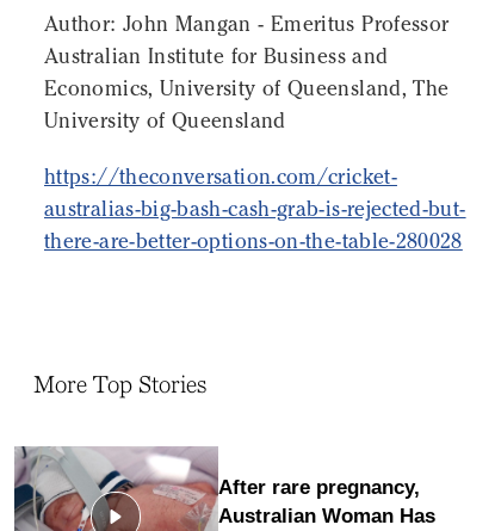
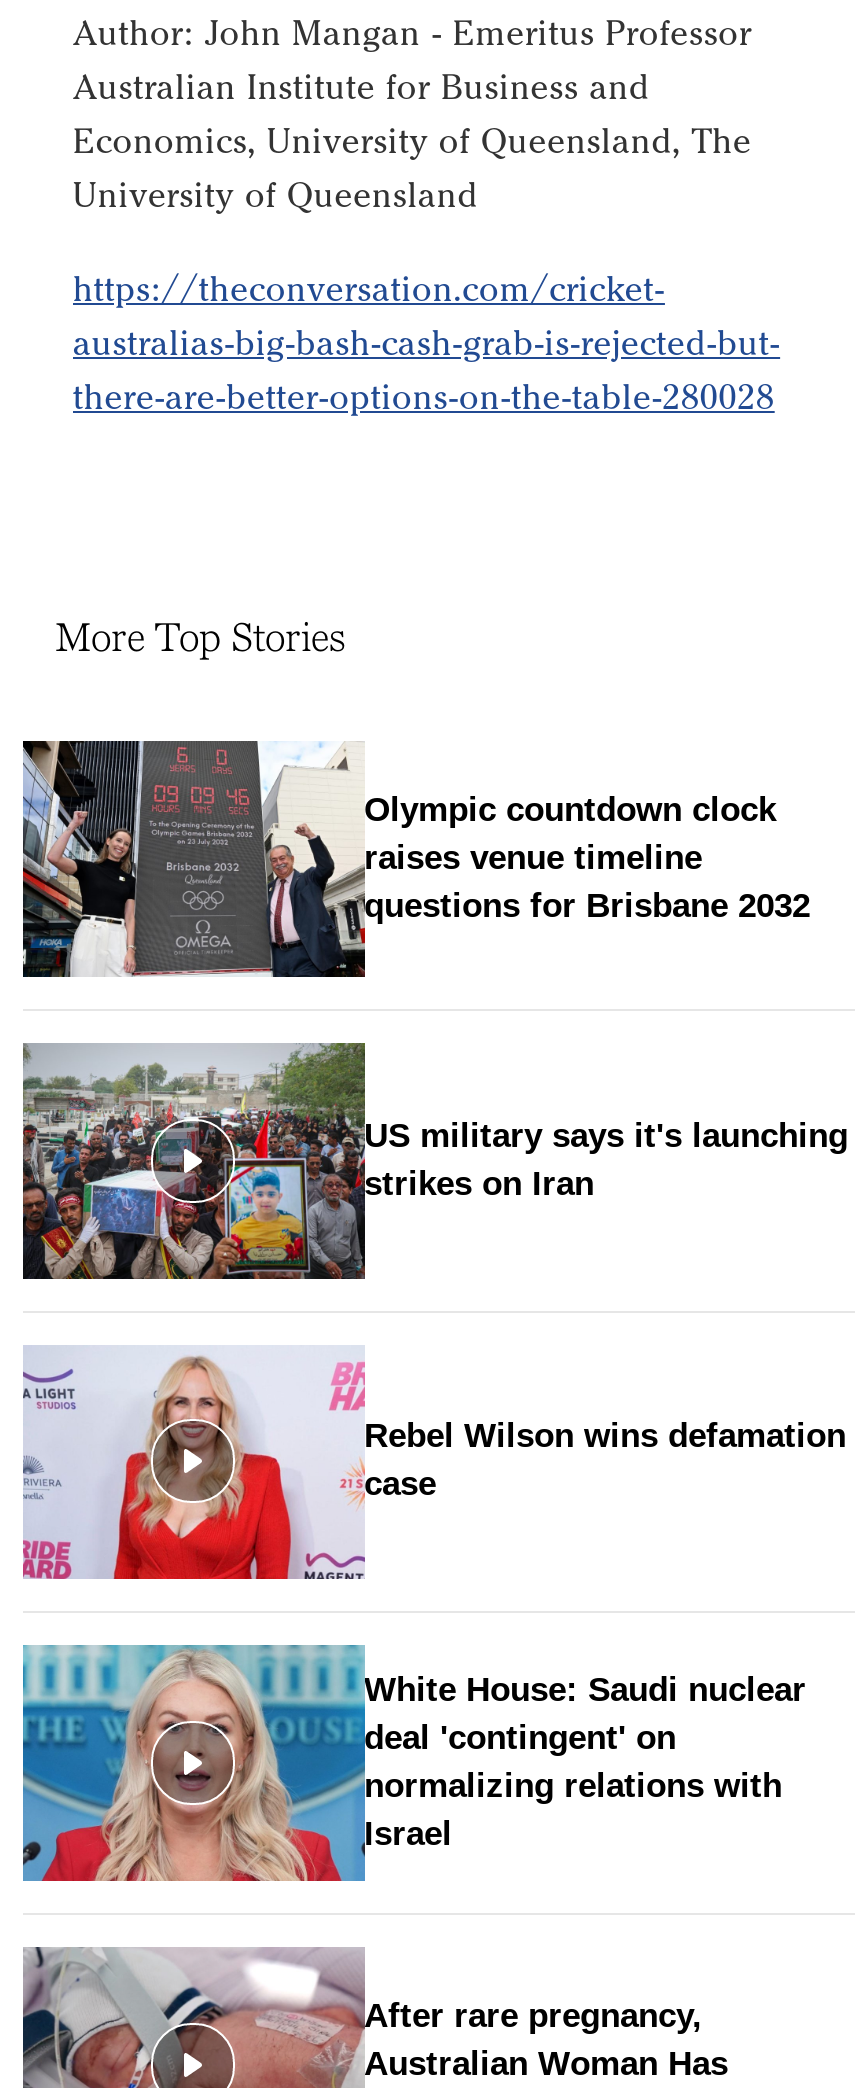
none -> [21,739,810,979] [image] | Olympic countdown clock | raises venue timeline | questions for Brisbane 2032
none -> [21,1345,846,1581] [image] | Rebel Wilson wins defamation | case
none -> [21,1643,806,1883] [image] | White House: Saudi nuclear | deal 'contingent' on | normalizing relations with | Israel
none -> [23,1041,848,1281] [image] | US military says it's launching | strikes on Iran

